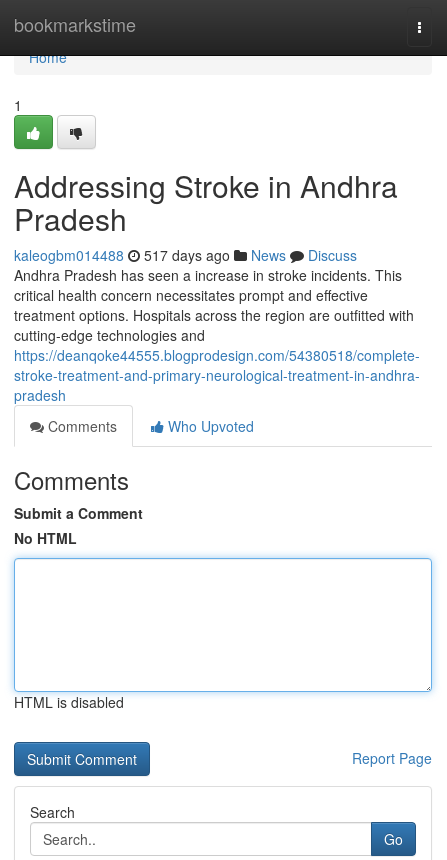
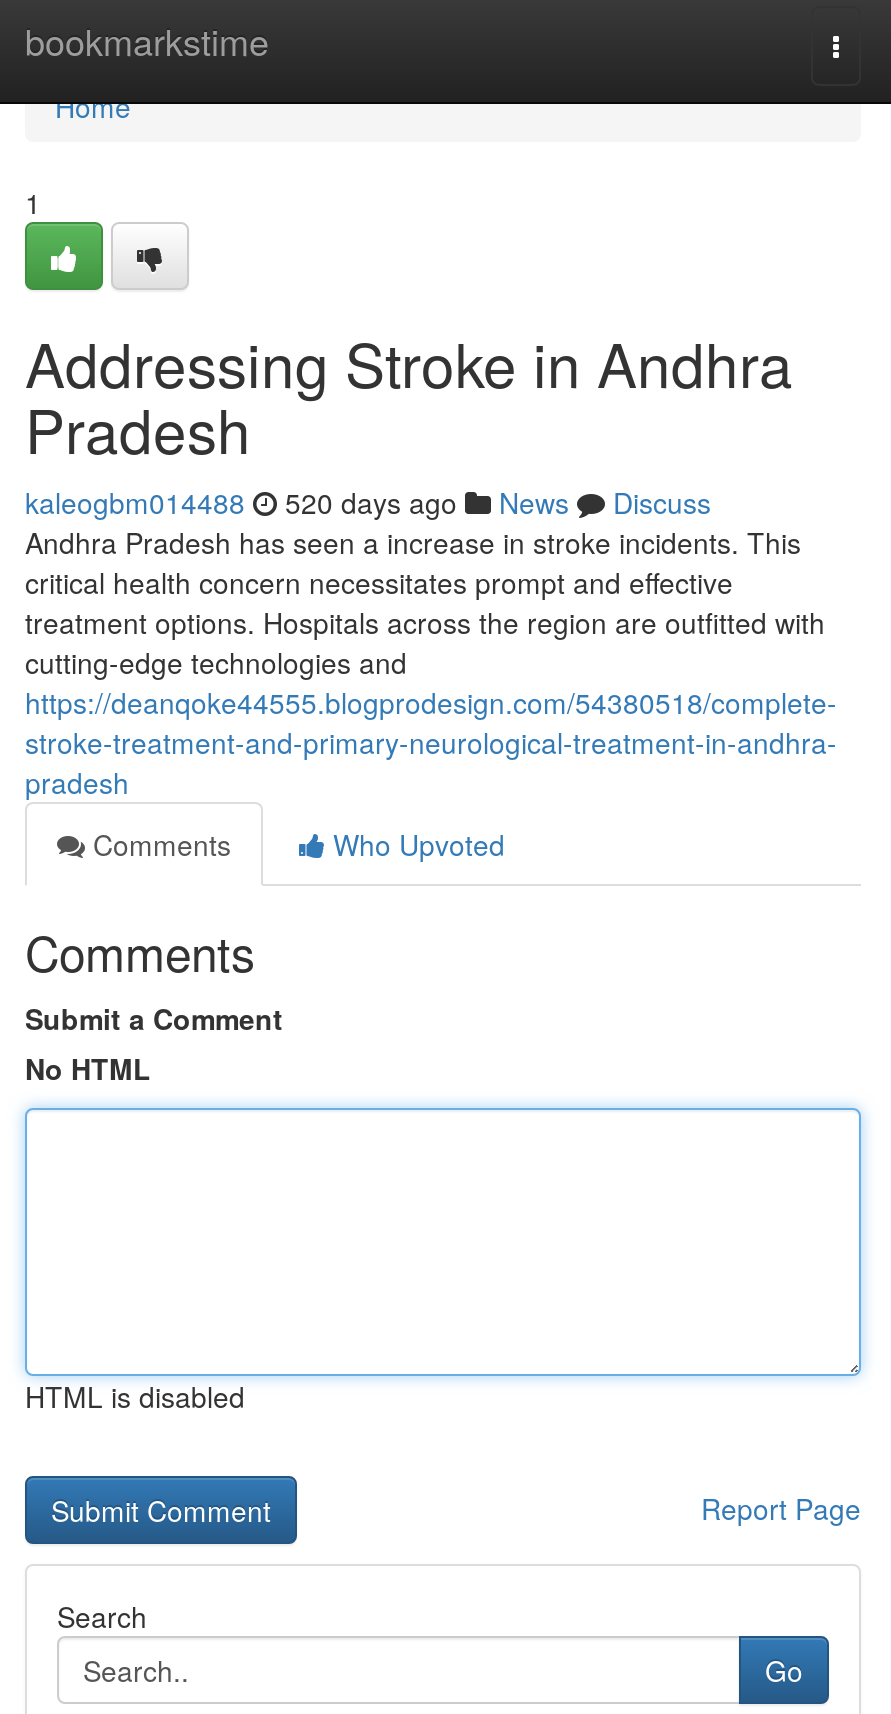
[14,245,357,265] kaleogbm014488 517 days ago News Discuss -> [25,482,711,522] kaleogbm014488 520 days ago News Discuss

